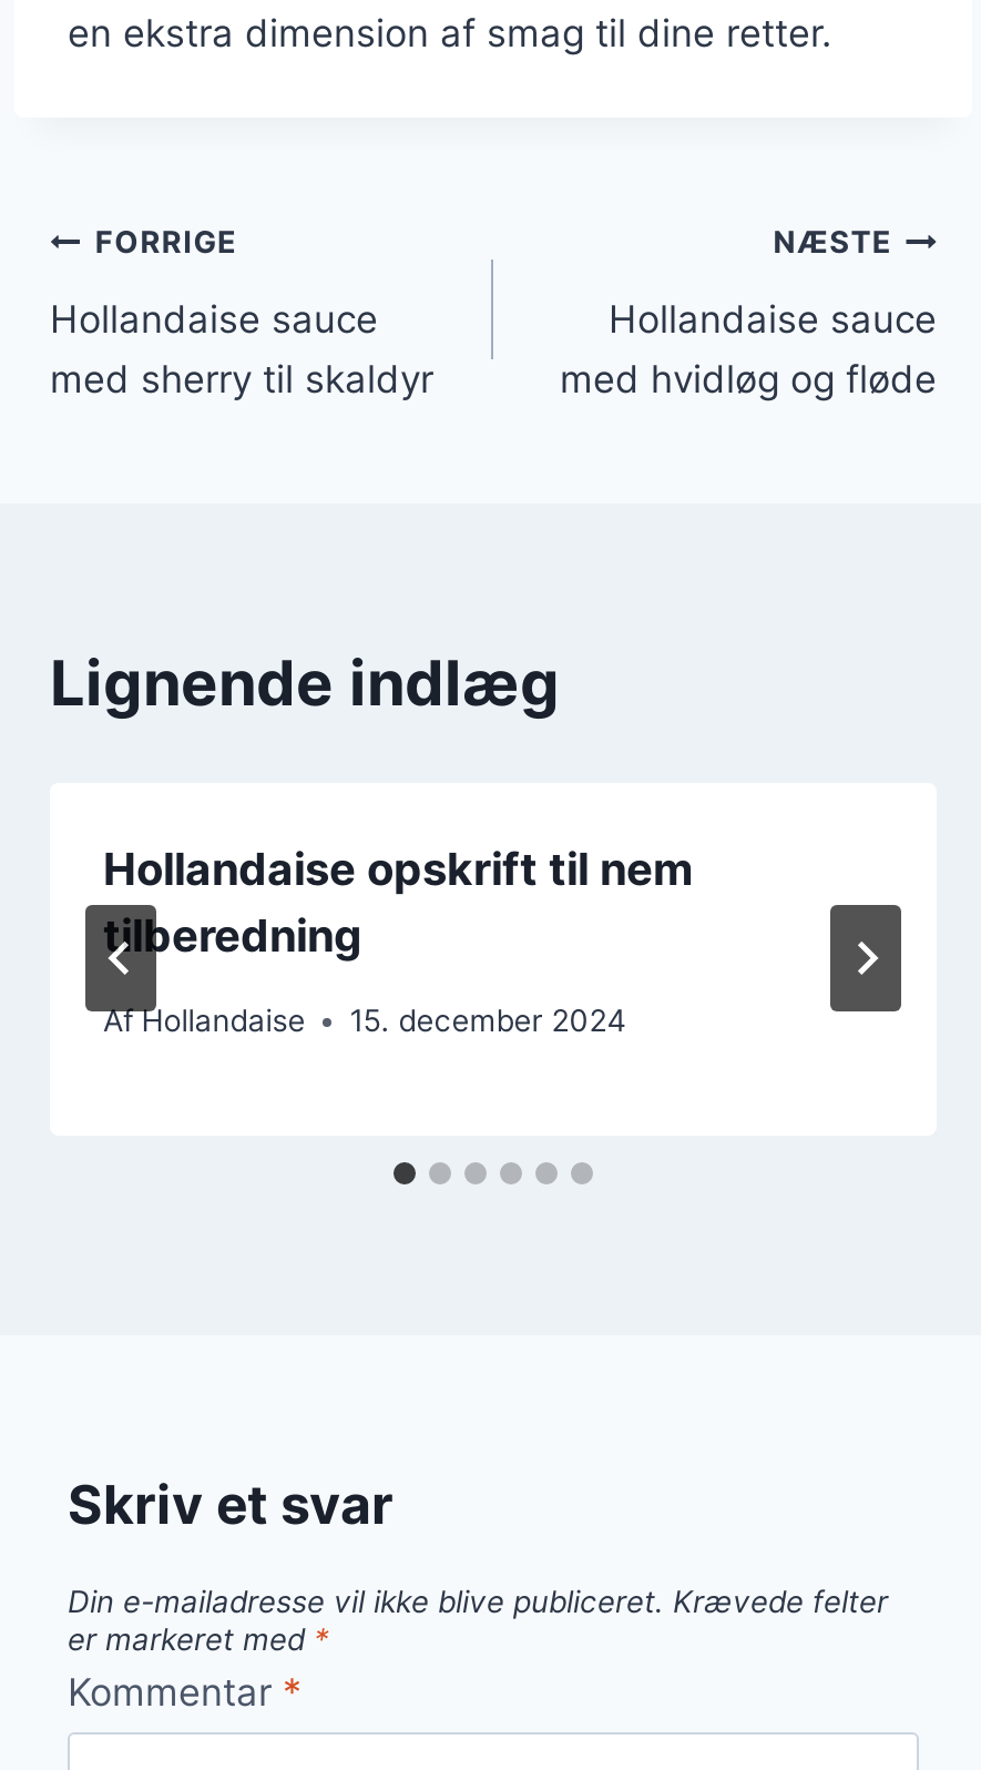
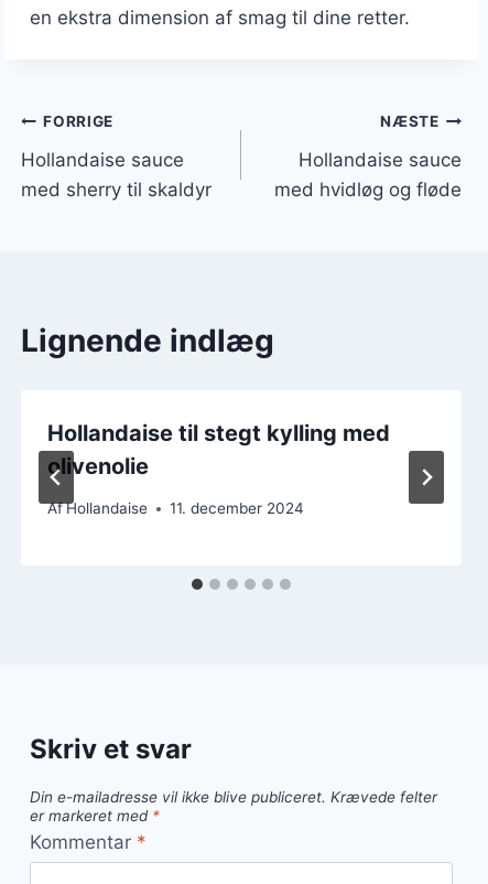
[103,842,693,962] Hollandaise opskrift til nem | tilberedning -> [47,419,390,479] Hollandaise til stegt kylling med | olivenolie
[103,1003,627,1038] Af Hollandaise 15. december 2024 -> [47,499,304,517] Af Hollandaise 11. december 2024

